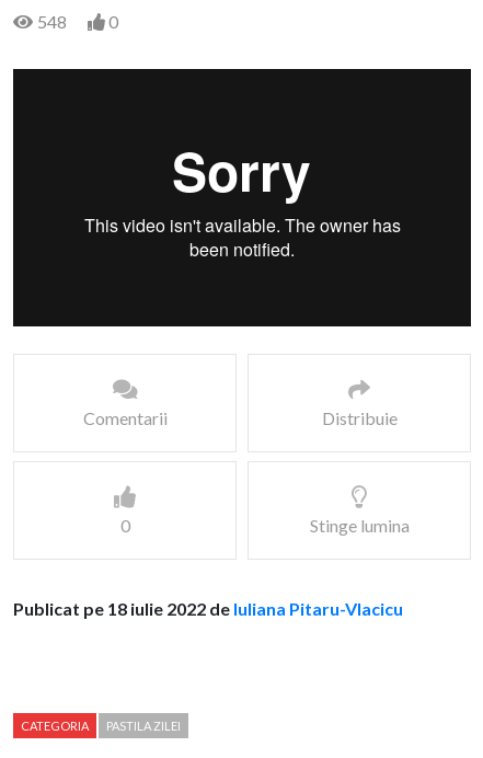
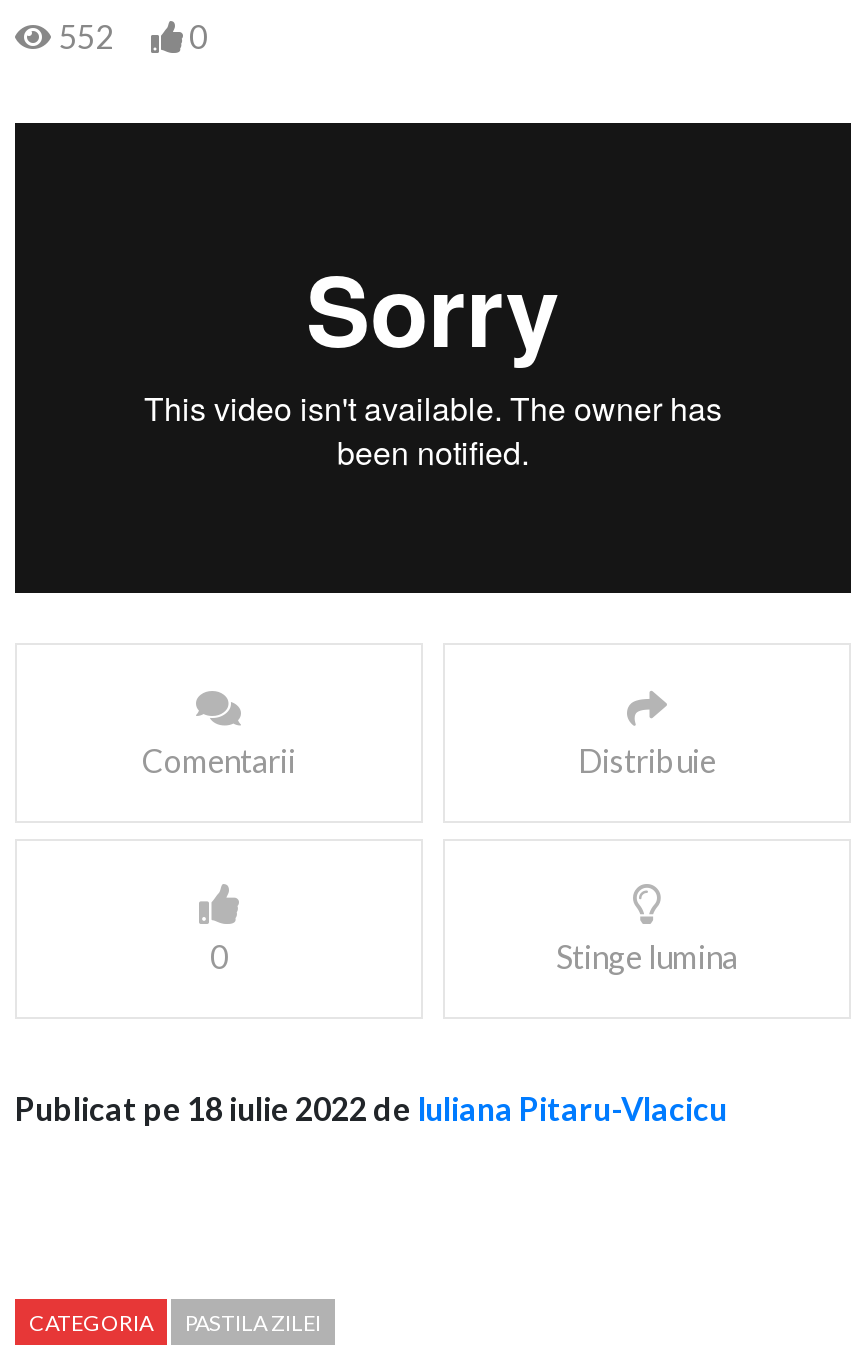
[37,11,118,32] 548 0 -> [59,18,207,56] 552 0

